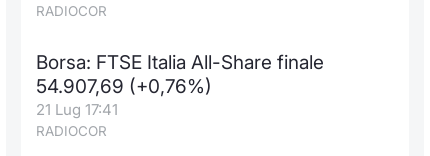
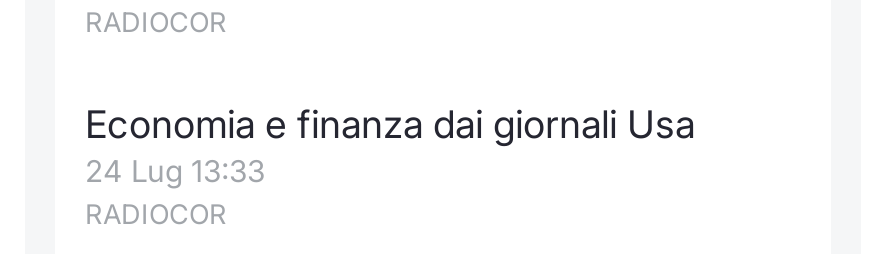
[36,51,324,119] Borsa: FTSE Italia All-Share finale | 54.907,69 (+0,76%) | 21 Lug 17:41 -> [85,102,695,190] Economia e finanza dai giornali Usa | 24 Lug 13:33

